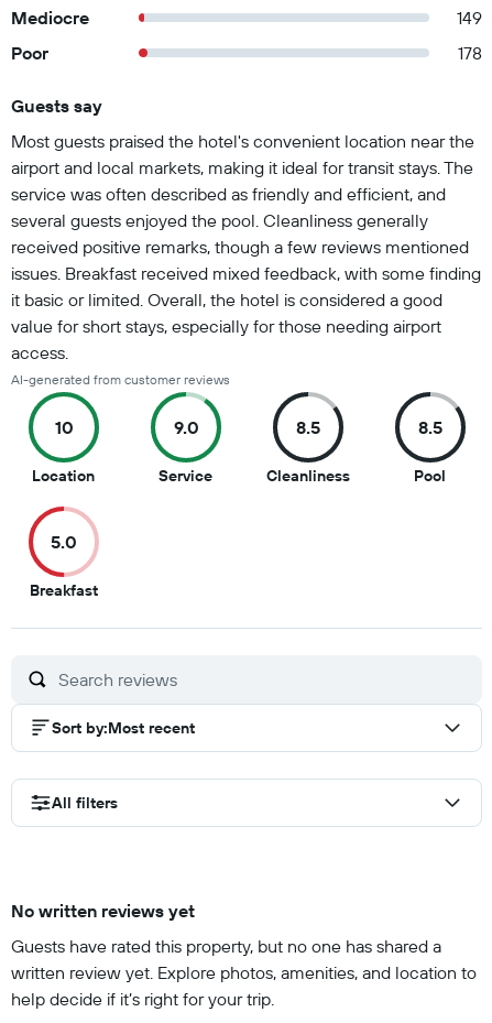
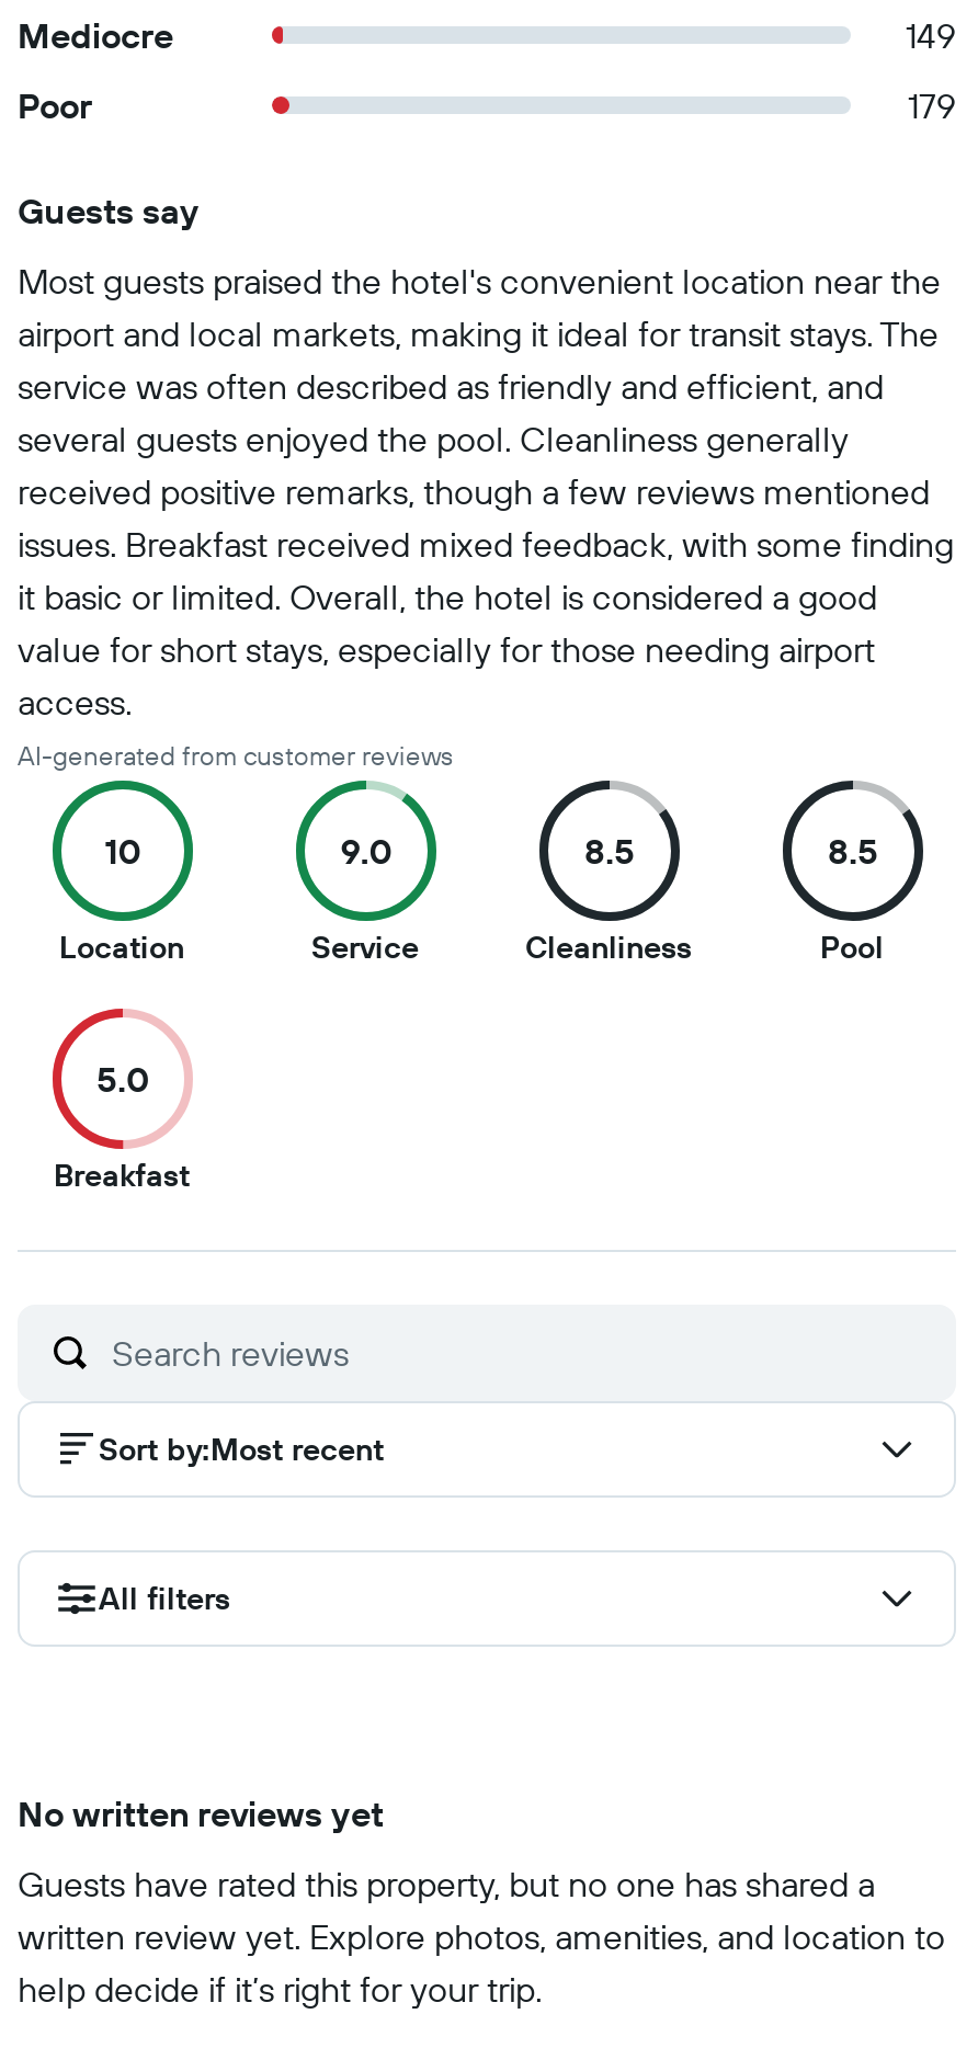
[458,42,482,64] 178 -> [908,83,956,127] 179

